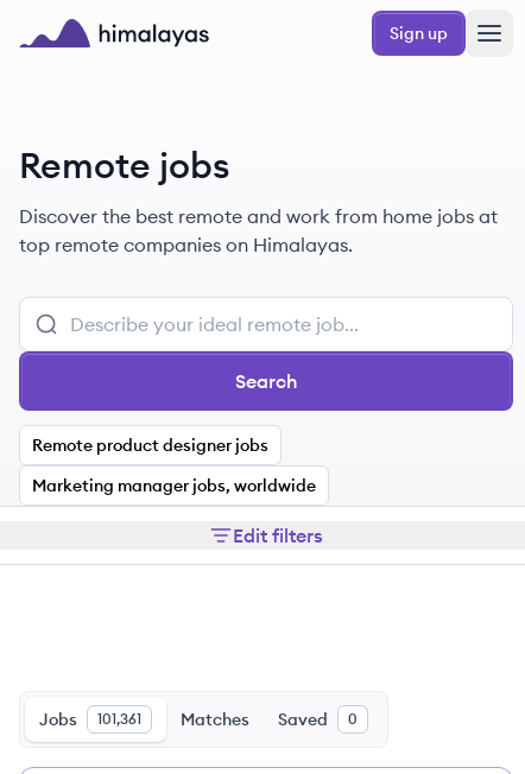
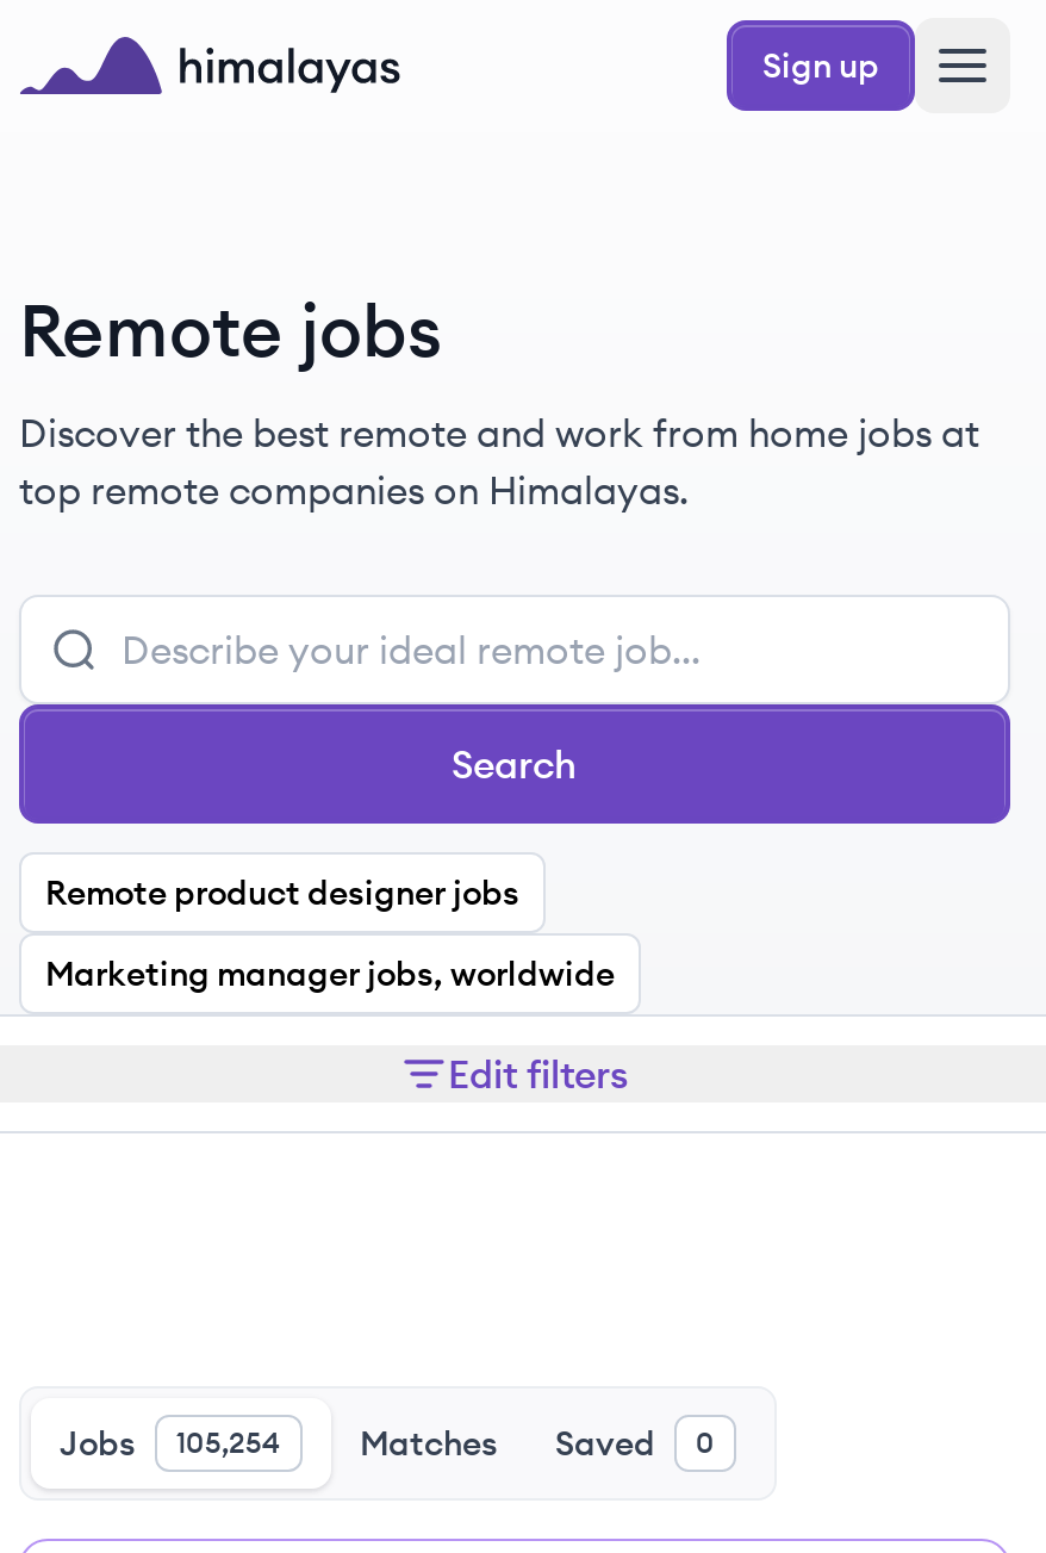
[39,709,141,730] Jobs 101,361 -> [60,1422,281,1465] Jobs 105,254

